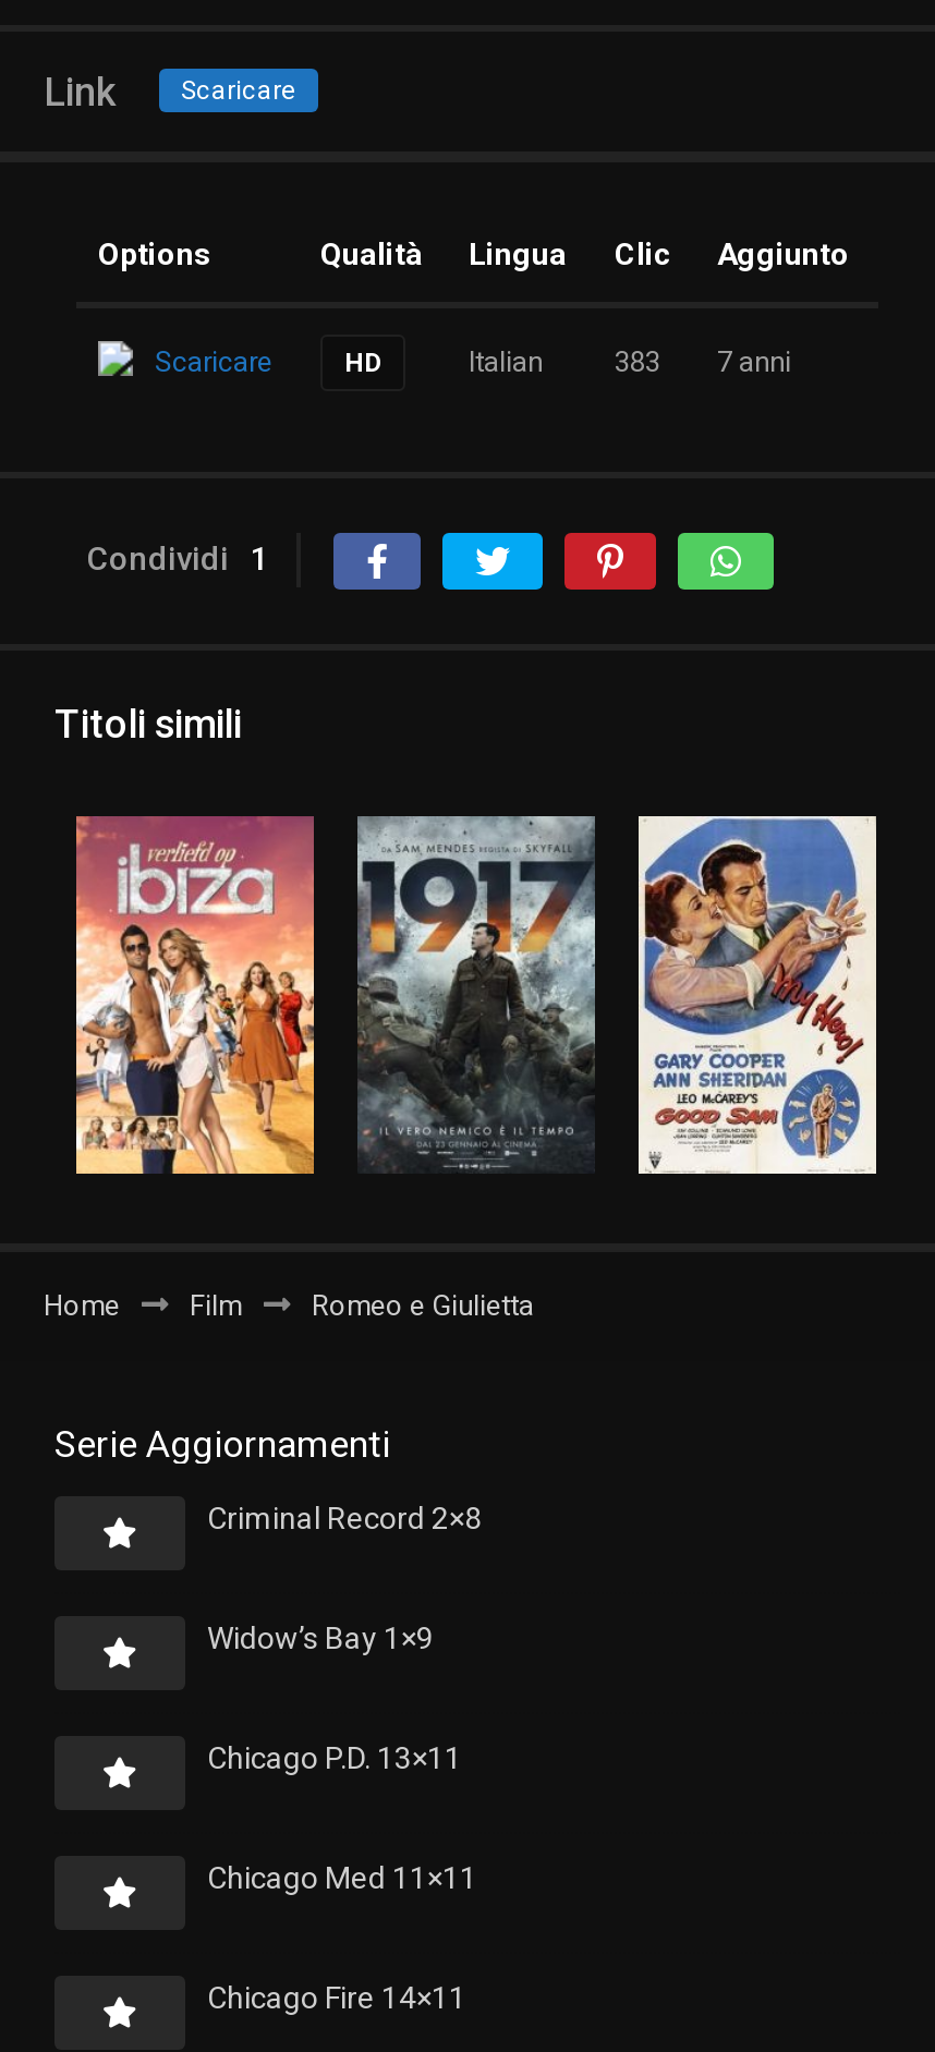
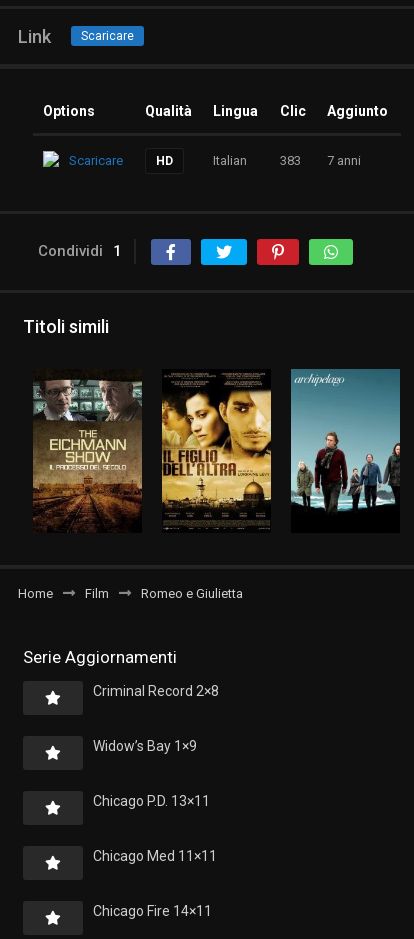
[74,814,316,1176] [image] -> [32,369,143,533] [image]
[355,814,597,1174] [image] -> [161,369,272,532] [image]
[636,814,878,1176] [image] -> [290,369,401,533] [image]

